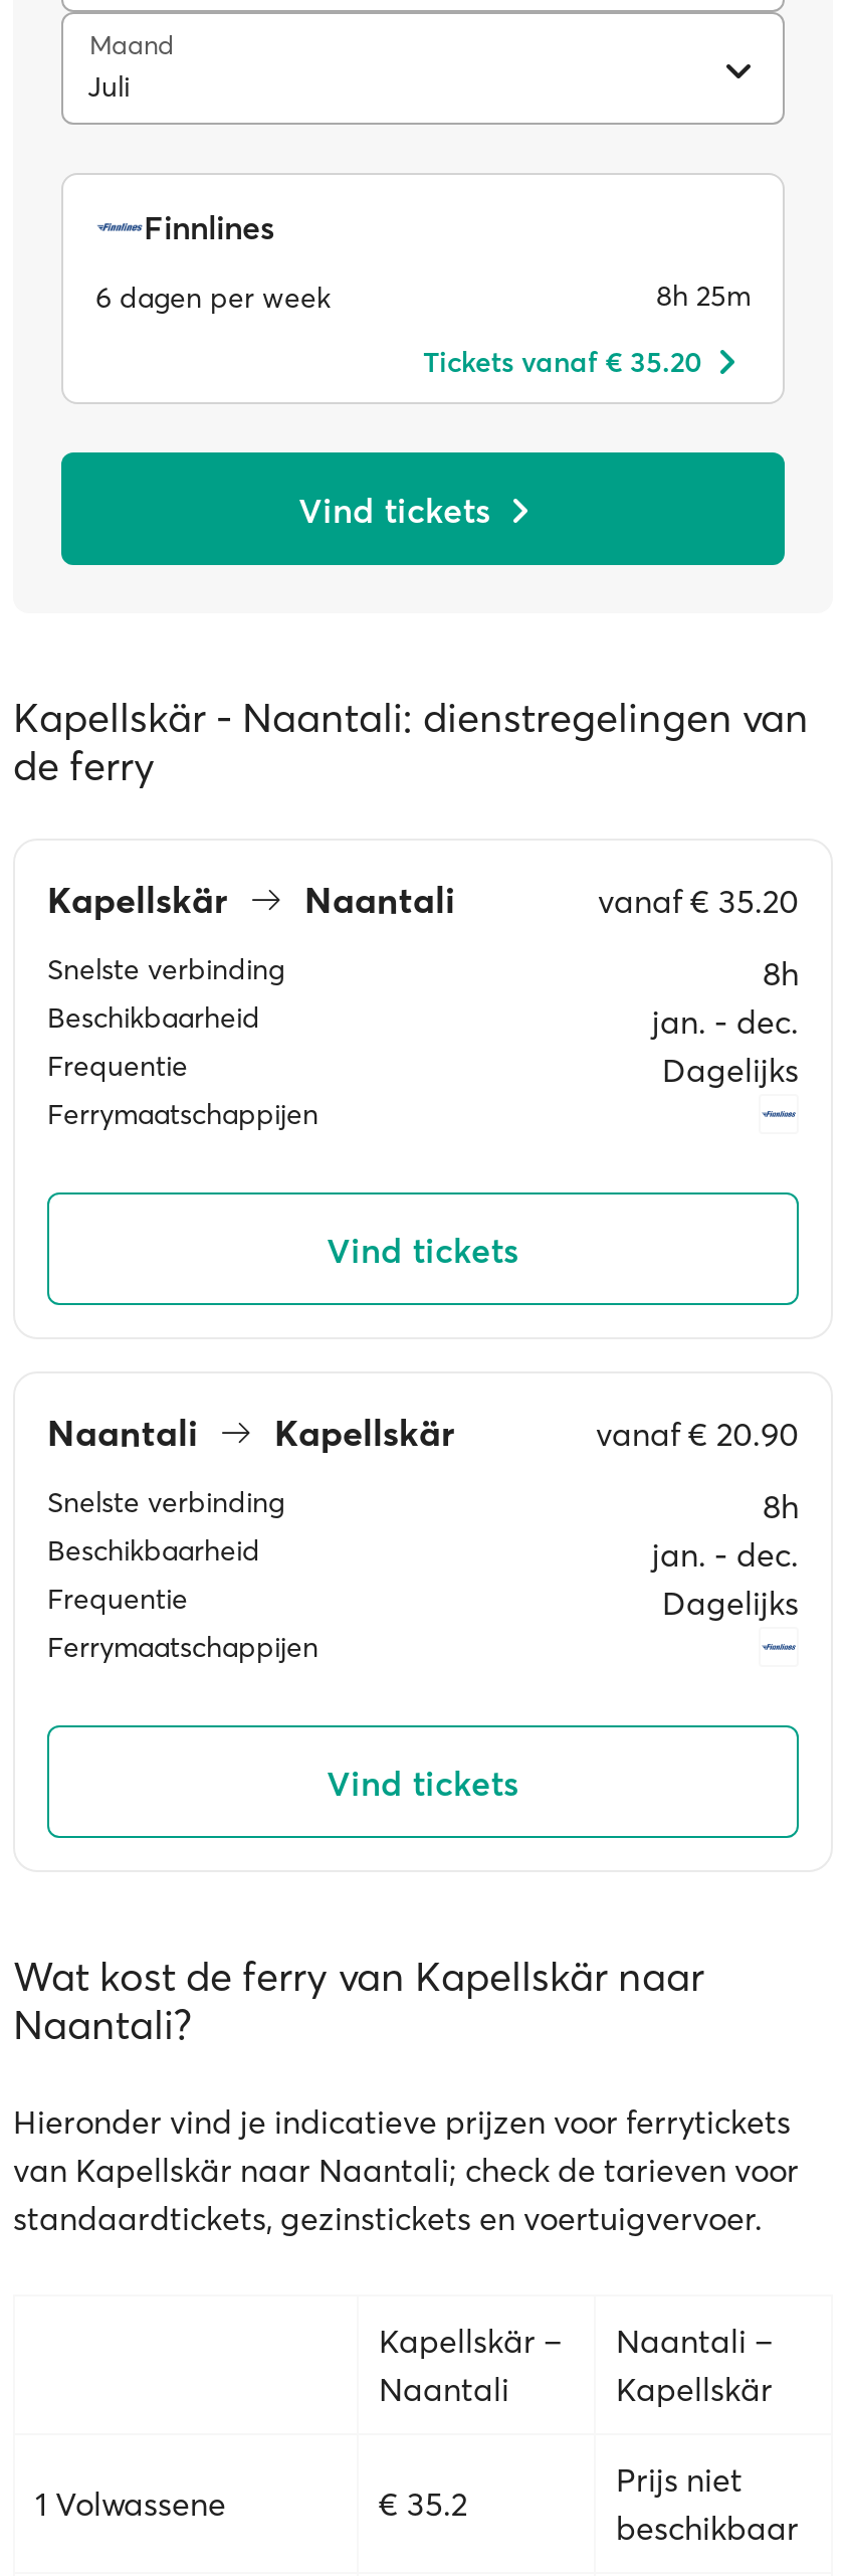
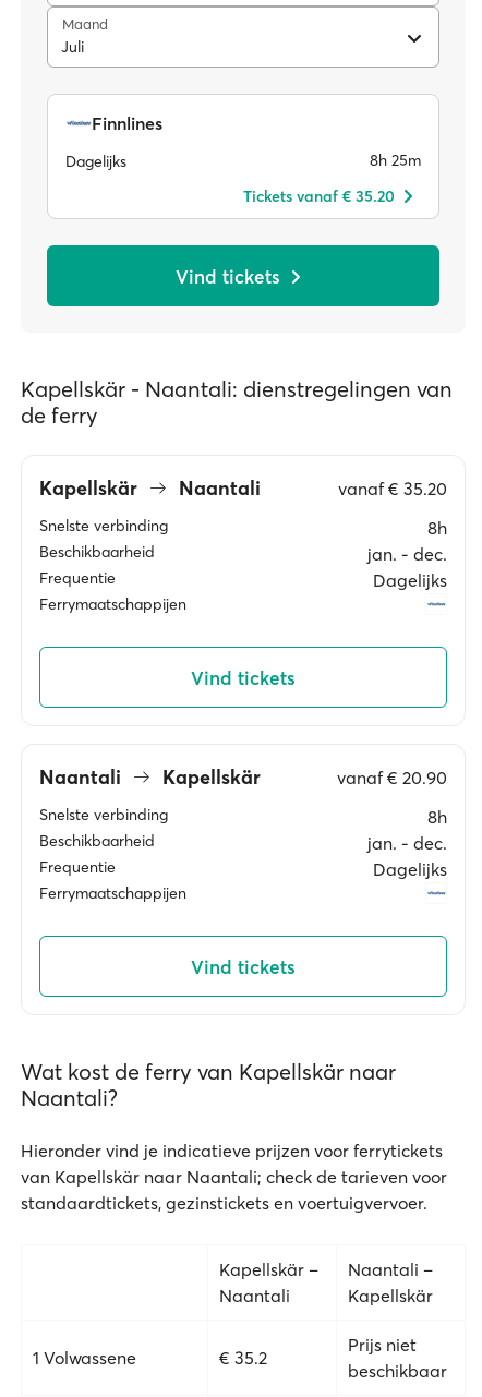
[95,279,331,315] 6 dagen per week -> [65,151,126,171] Dagelijks

